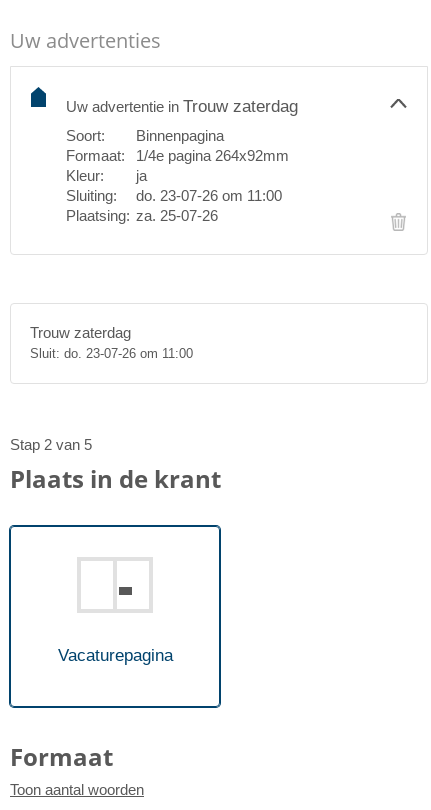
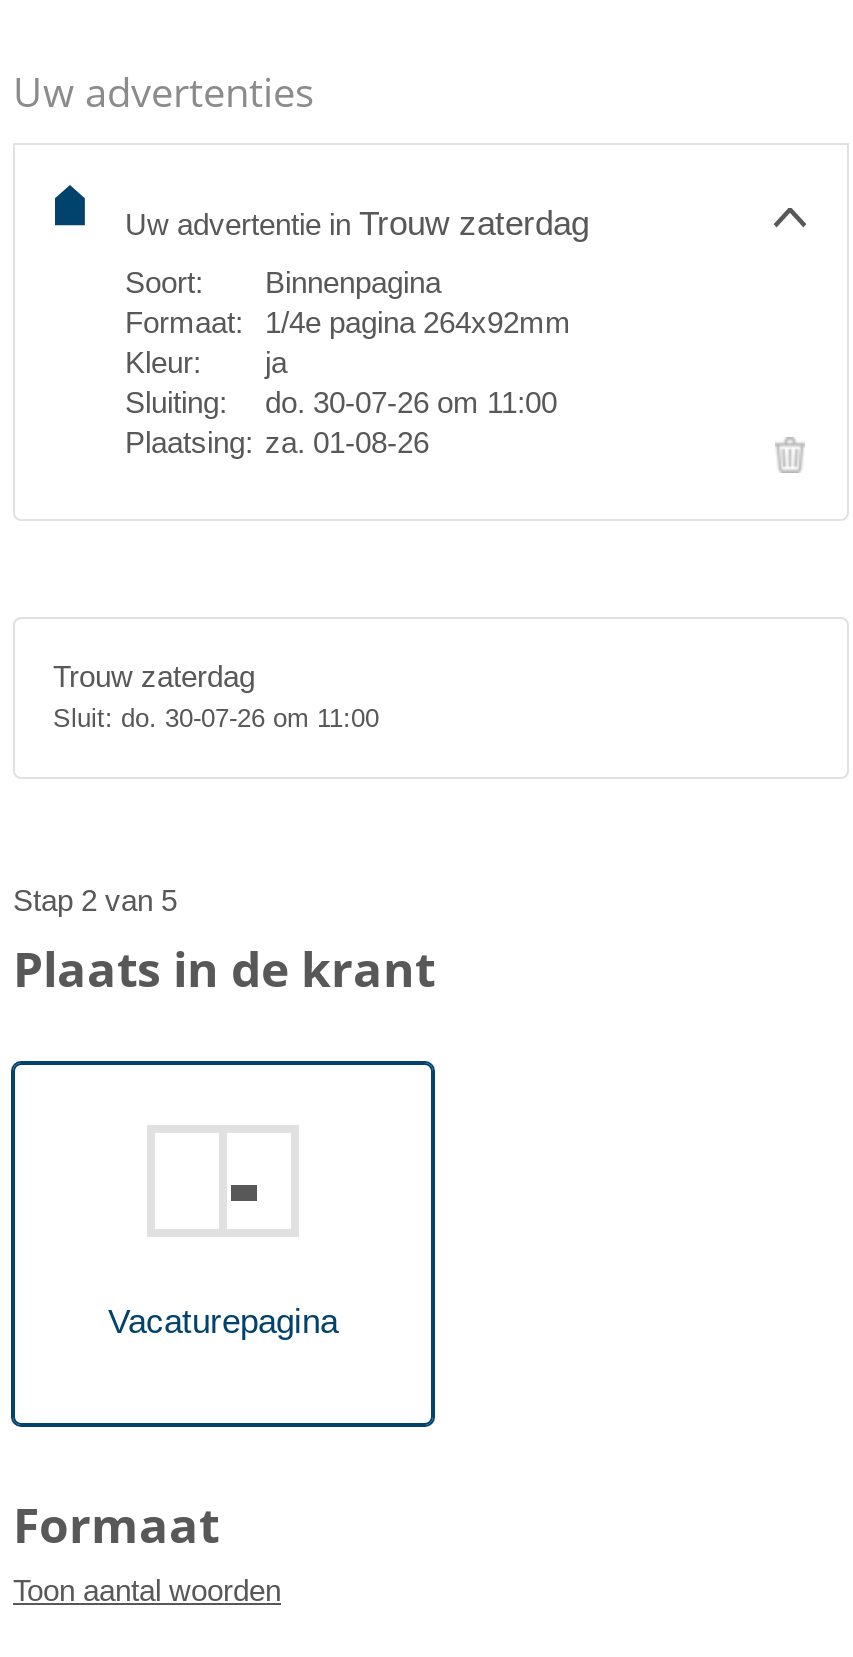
[66,187,282,204] Sluiting: do. 23-07-26 om 11:00 -> [125,385,557,419] Sluiting: do. 30-07-26 om 11:00
[66,207,218,224] Plaatsing: za. 25-07-26 -> [125,425,429,459] Plaatsing: za. 01-08-26
[30,346,193,361] Sluit: do. 23-07-26 om 11:00 -> [53,703,379,733] Sluit: do. 30-07-26 om 11:00

